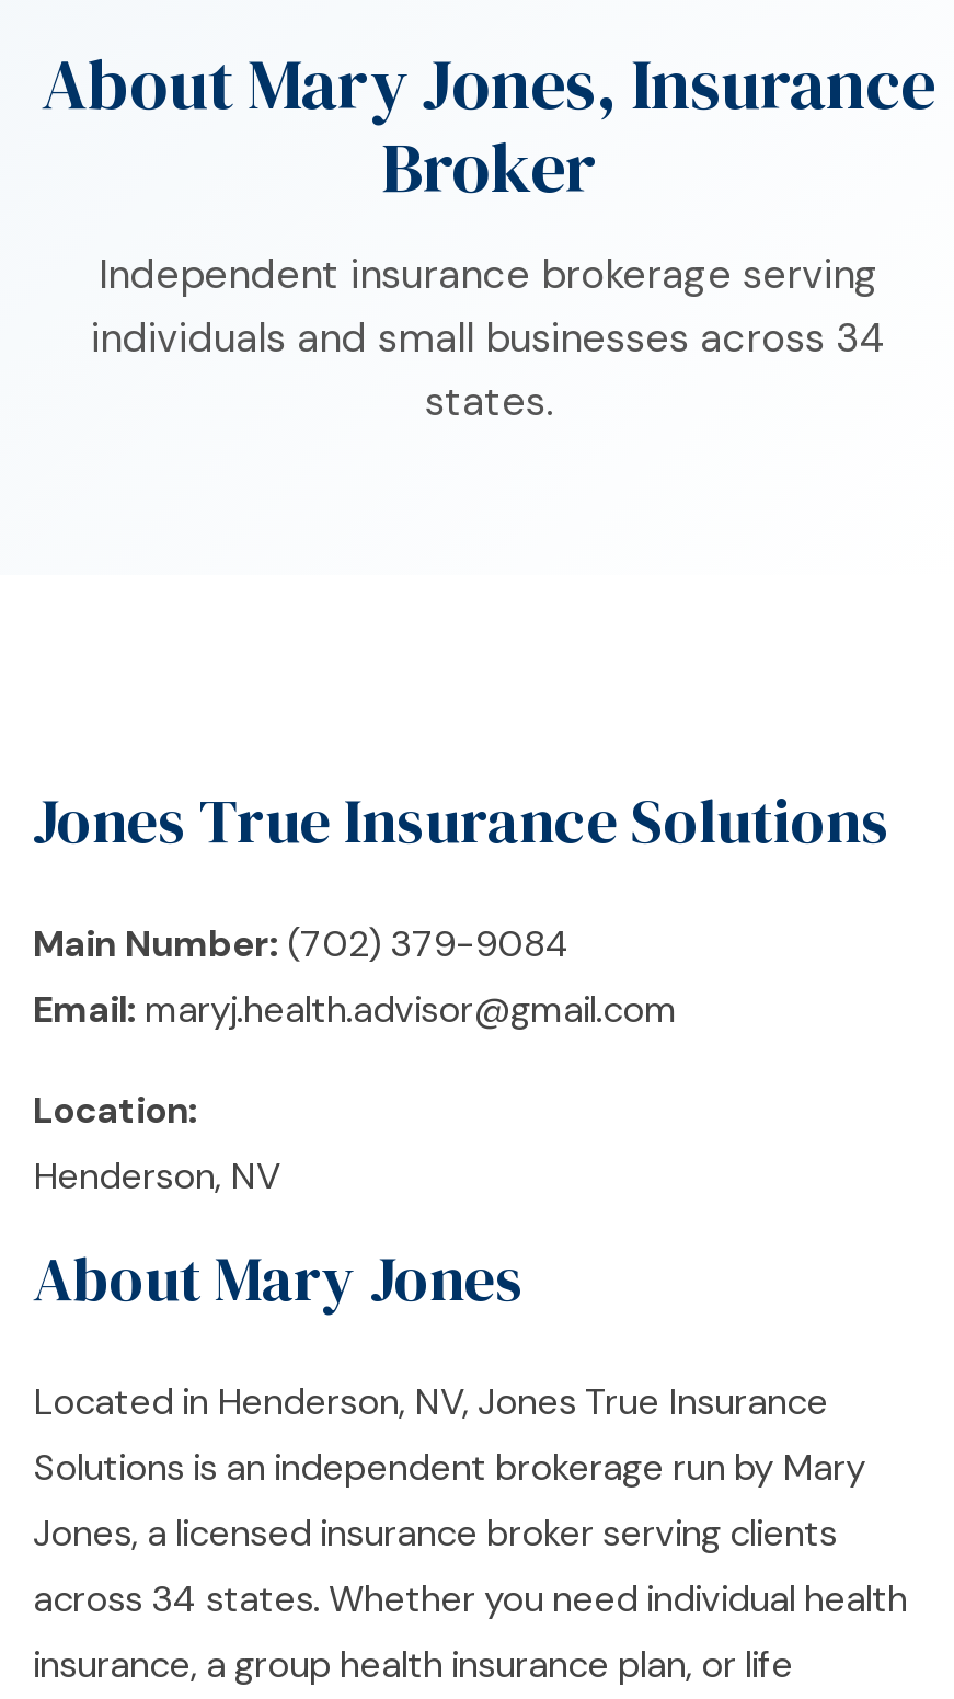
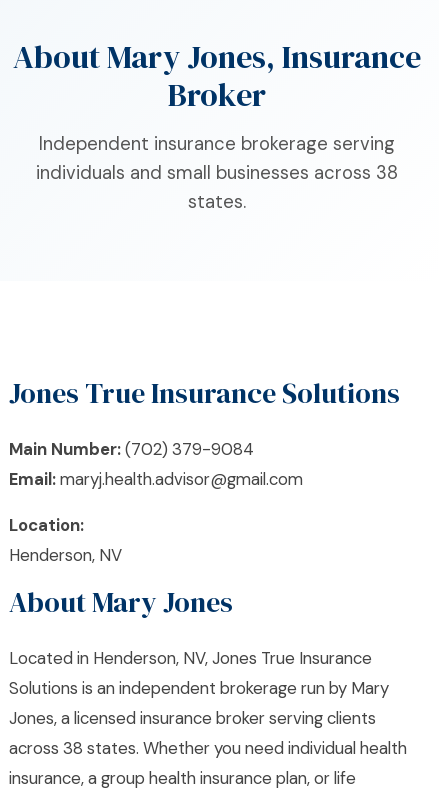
[91,312,886,365] individuals and small businesses across 34 -> [36,161,398,185] individuals and small businesses across 38
[33,1574,907,1622] across 34 states. Whether you need individual health -> [9,737,407,759] across 38 states. Whether you need individual health

